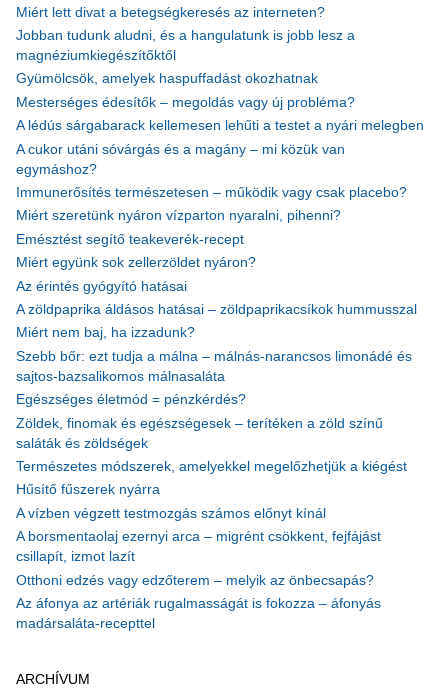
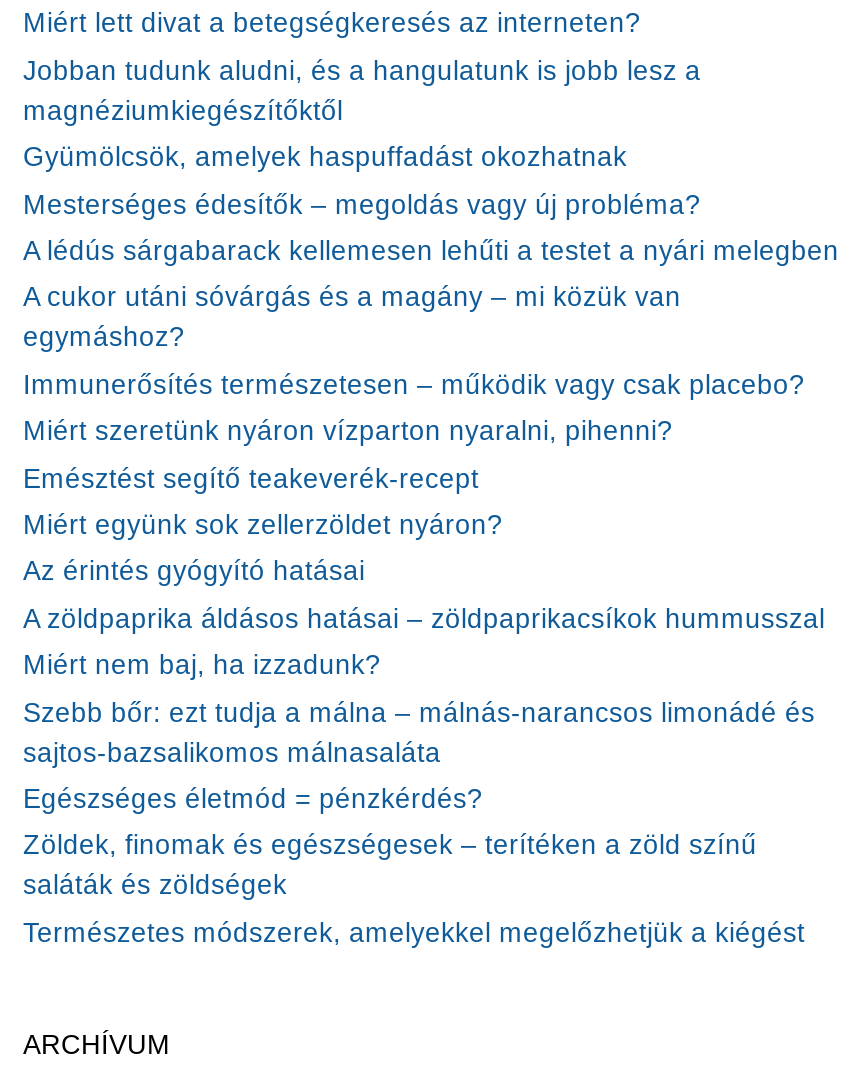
[16,482,381,631] Hűsítő fűszerek nyárra | A vízben végzett testmozgás számos előnyt kínál | A borsmentaolaj ezernyi arca – migrént csökkent, fejfájást | csillapít, izmot lazít | Otthoni edzés vagy edzőterem – melyik az önbecsapás? | Az áfonya az artériák rugalmasságát is fokozza – áfonyás | madársaláta-recepttel -> none

